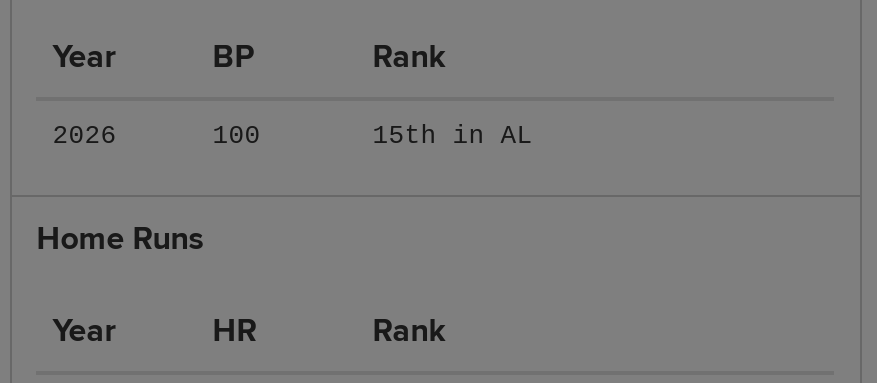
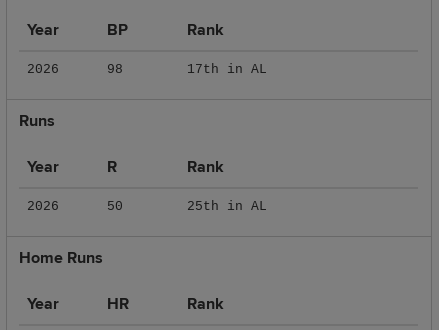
[212,121,532,151] 100 | 15th in AL -> [19,62,267,214] 98 | 17th in AL | Runs | Year | R | Rank | 2026 | 50 | 25th in AL

